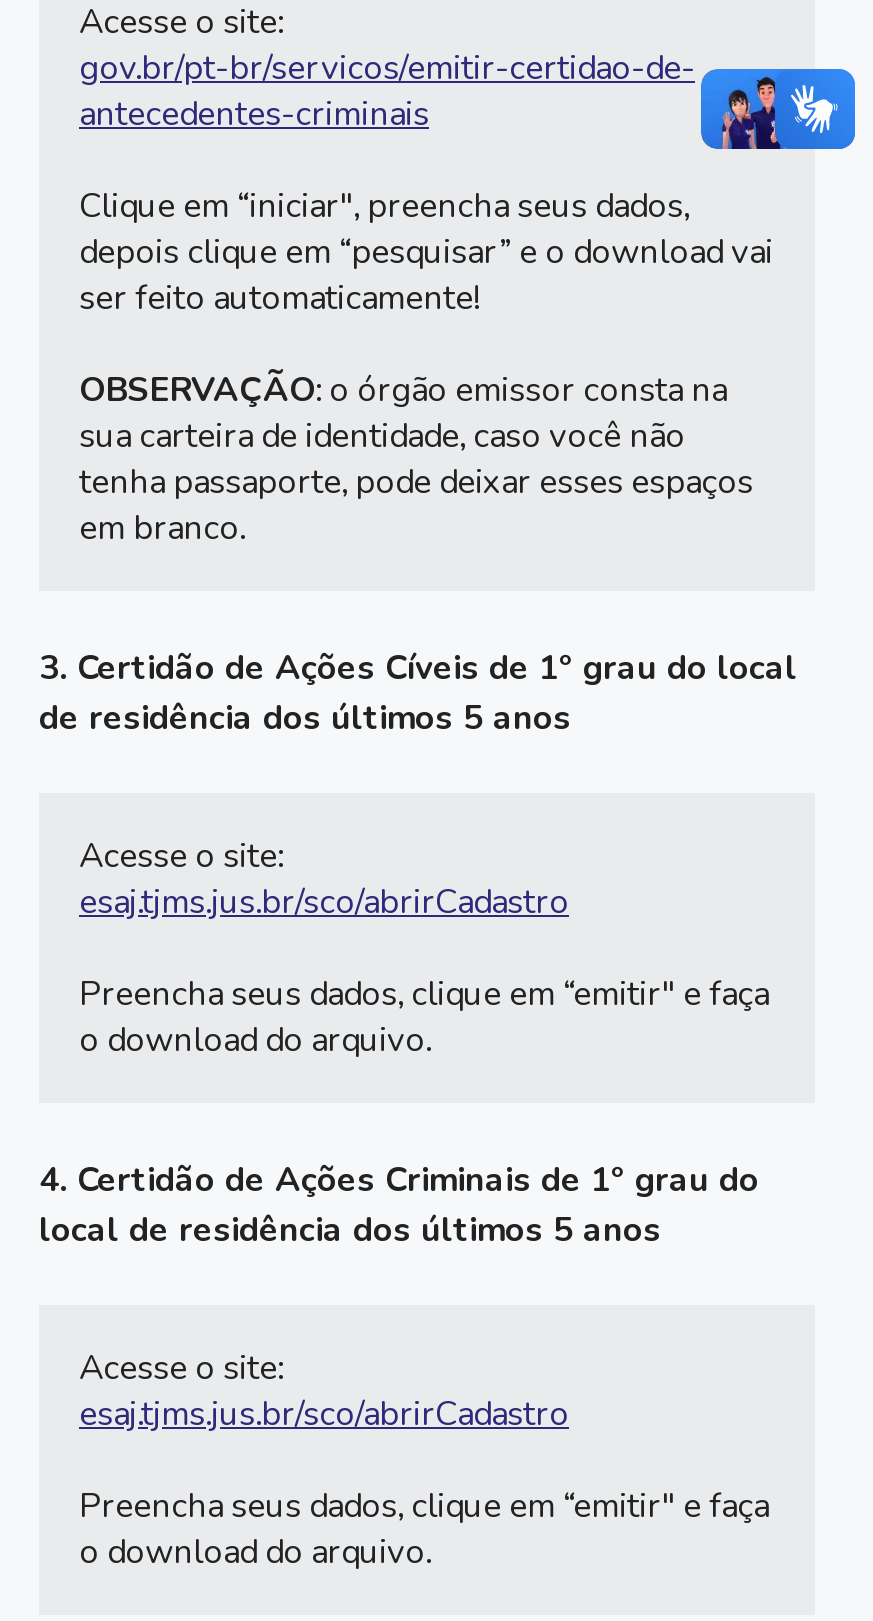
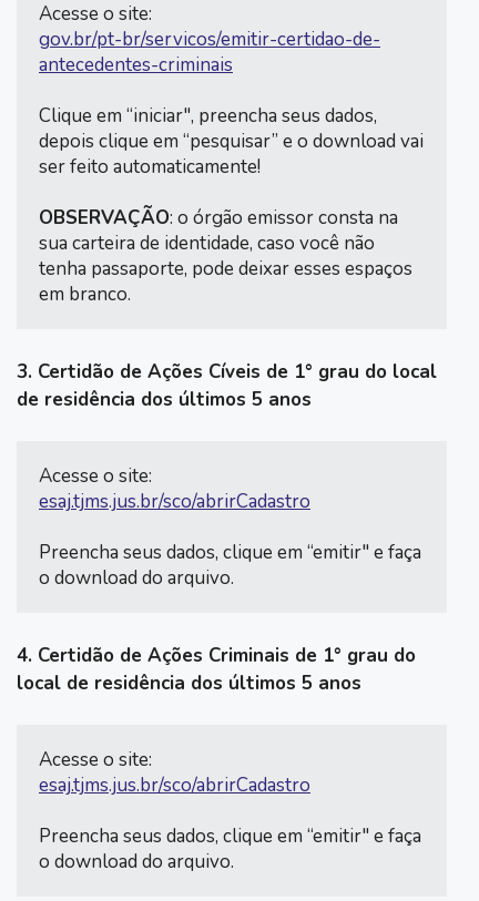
[699,67,857,151] [image] -> none

